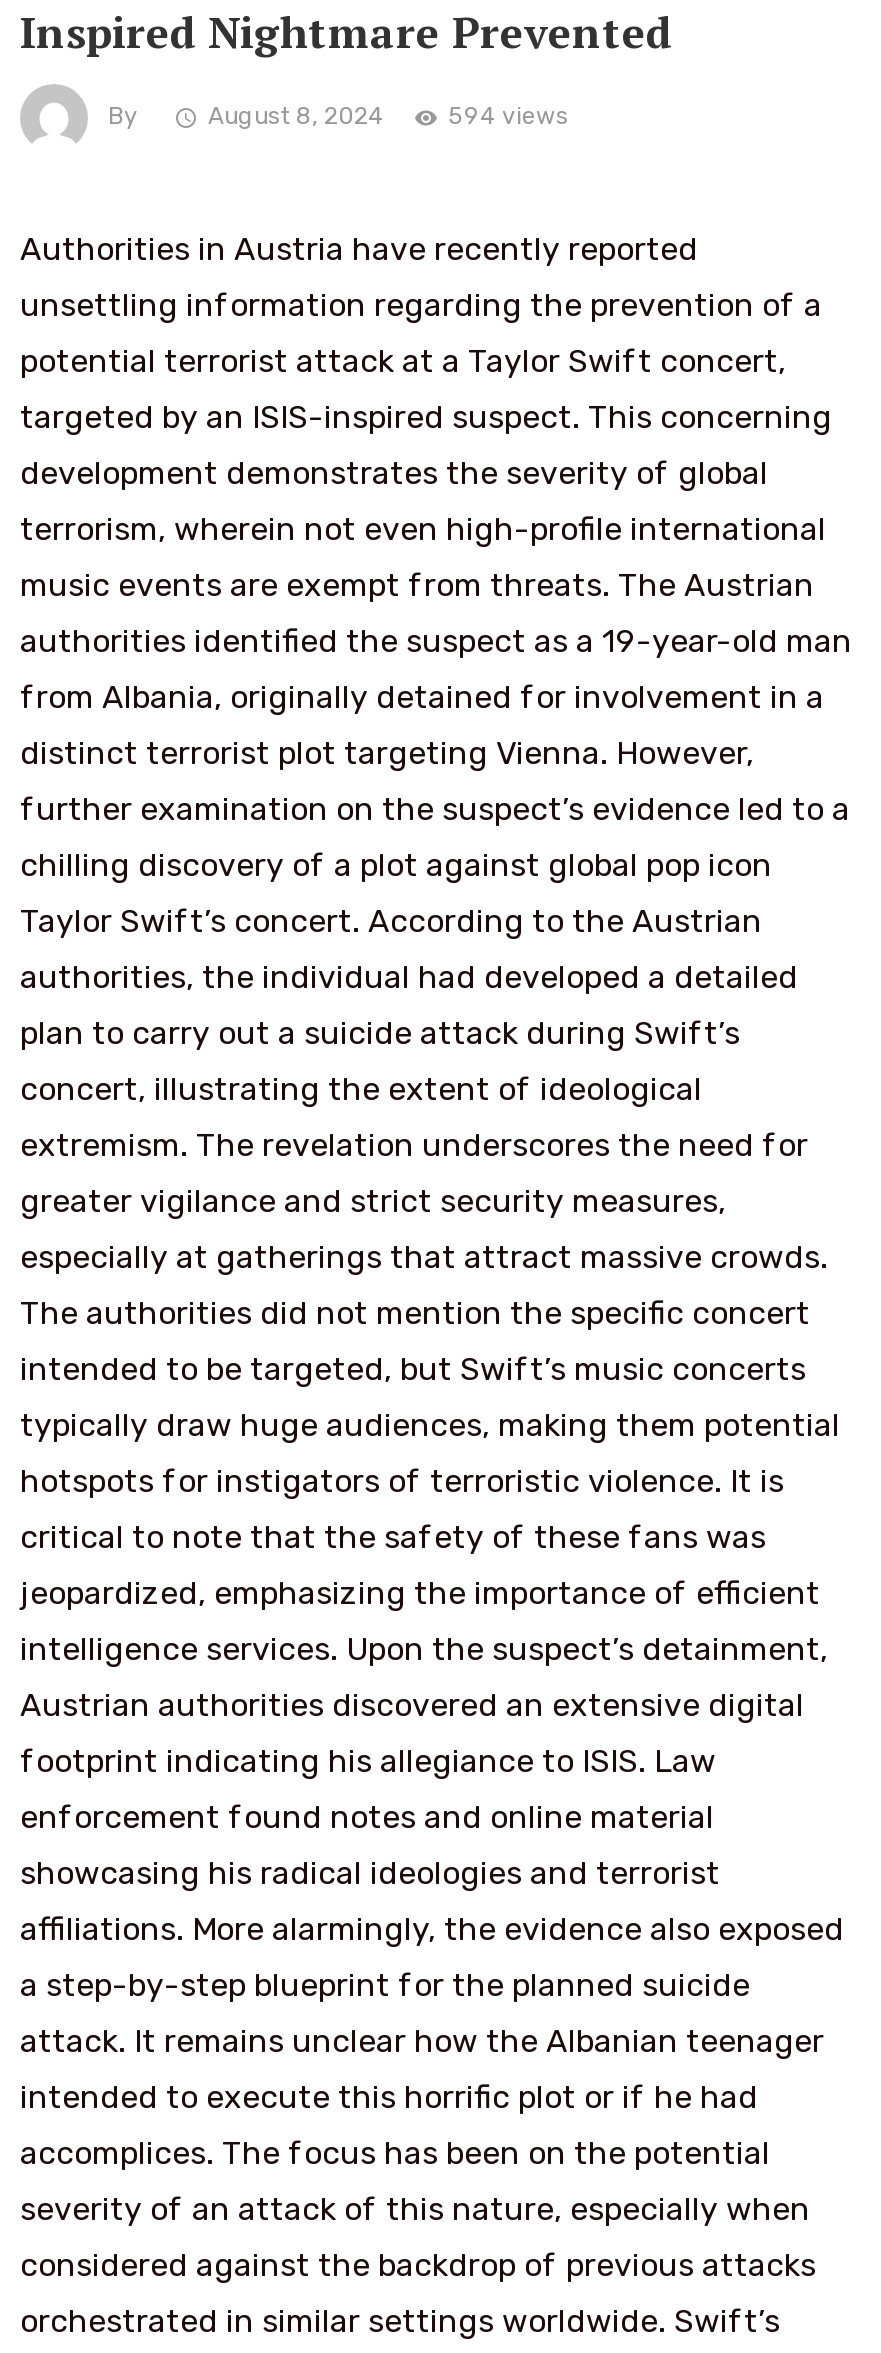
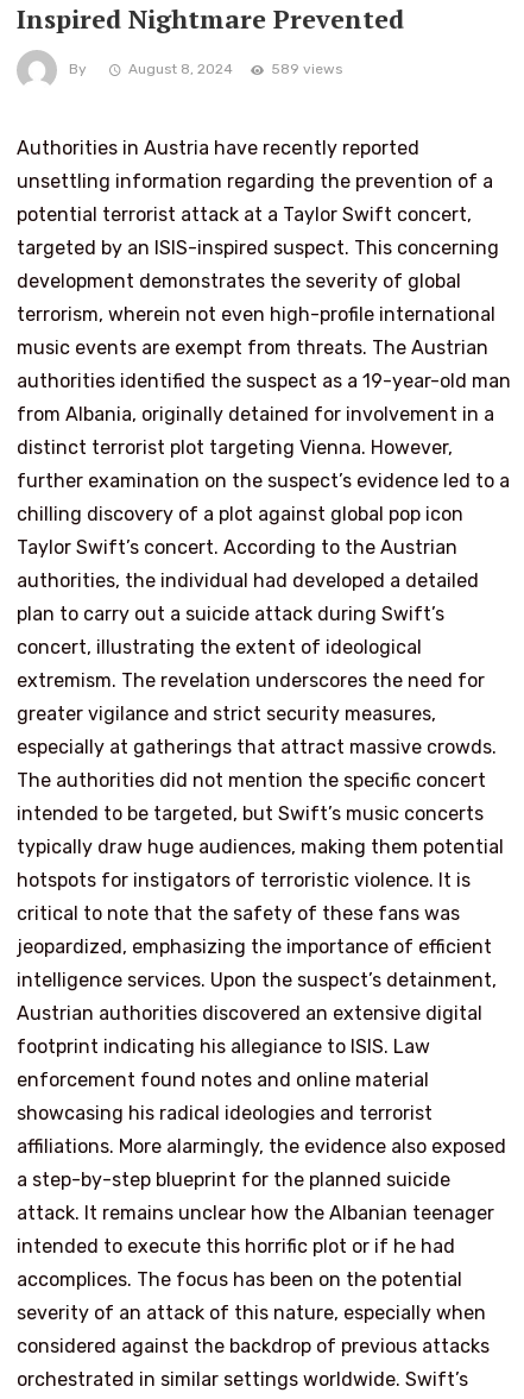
[448,102,568,130] 594 views -> [271,61,342,77] 589 views

